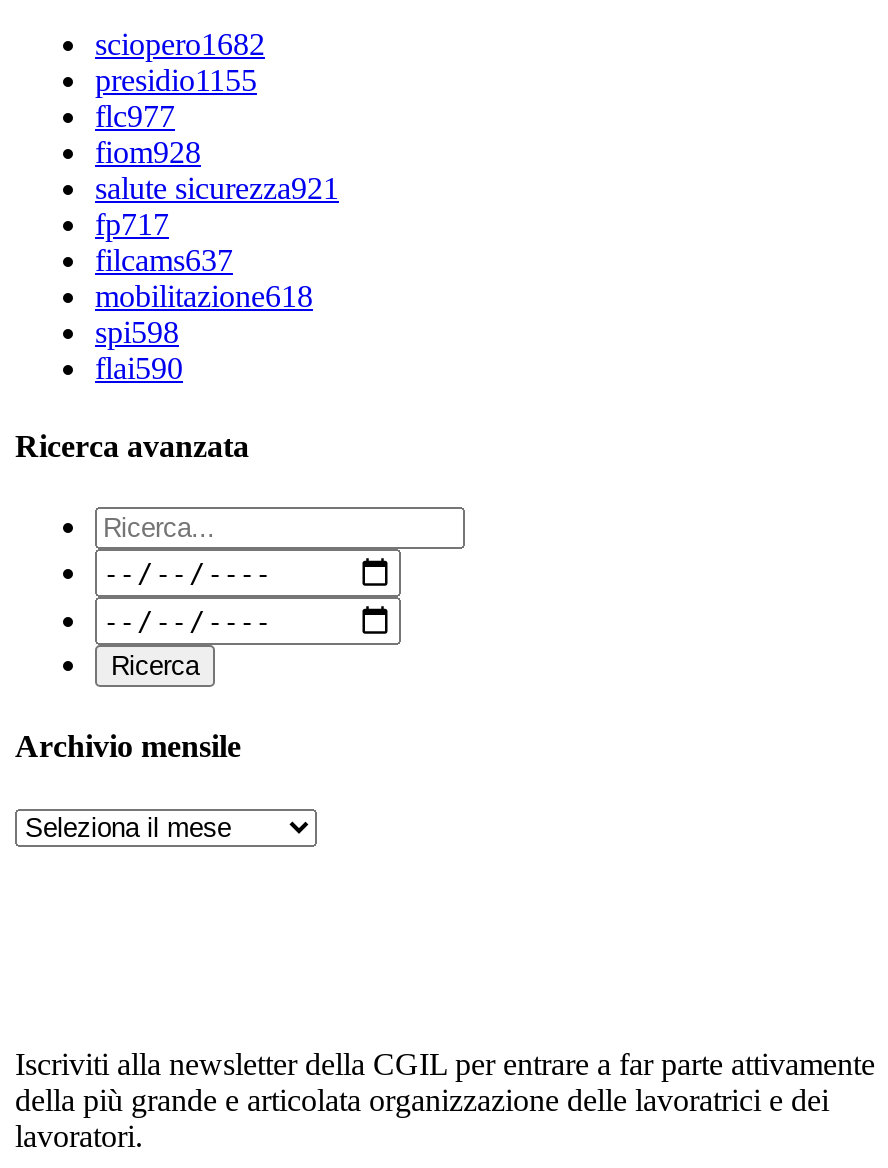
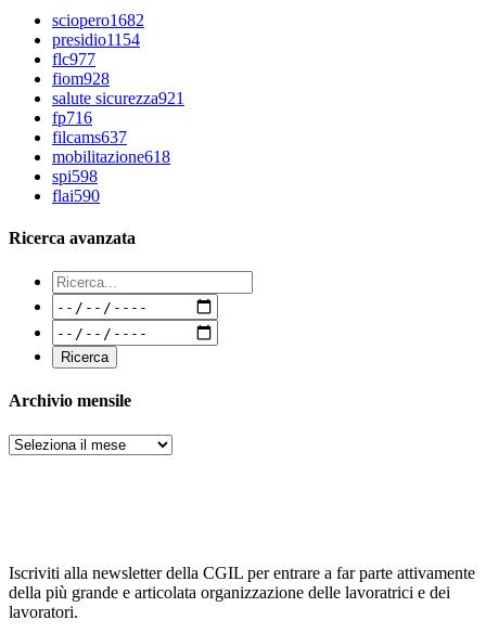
[95,62,257,96] presidio1155 -> [52,30,140,48] presidio1154
[95,206,169,240] fp717 -> [52,108,92,126] fp716

